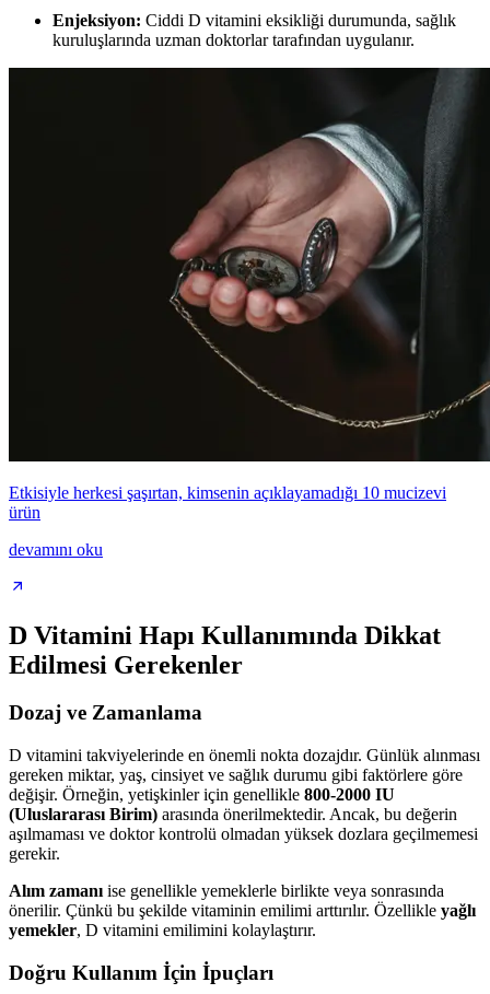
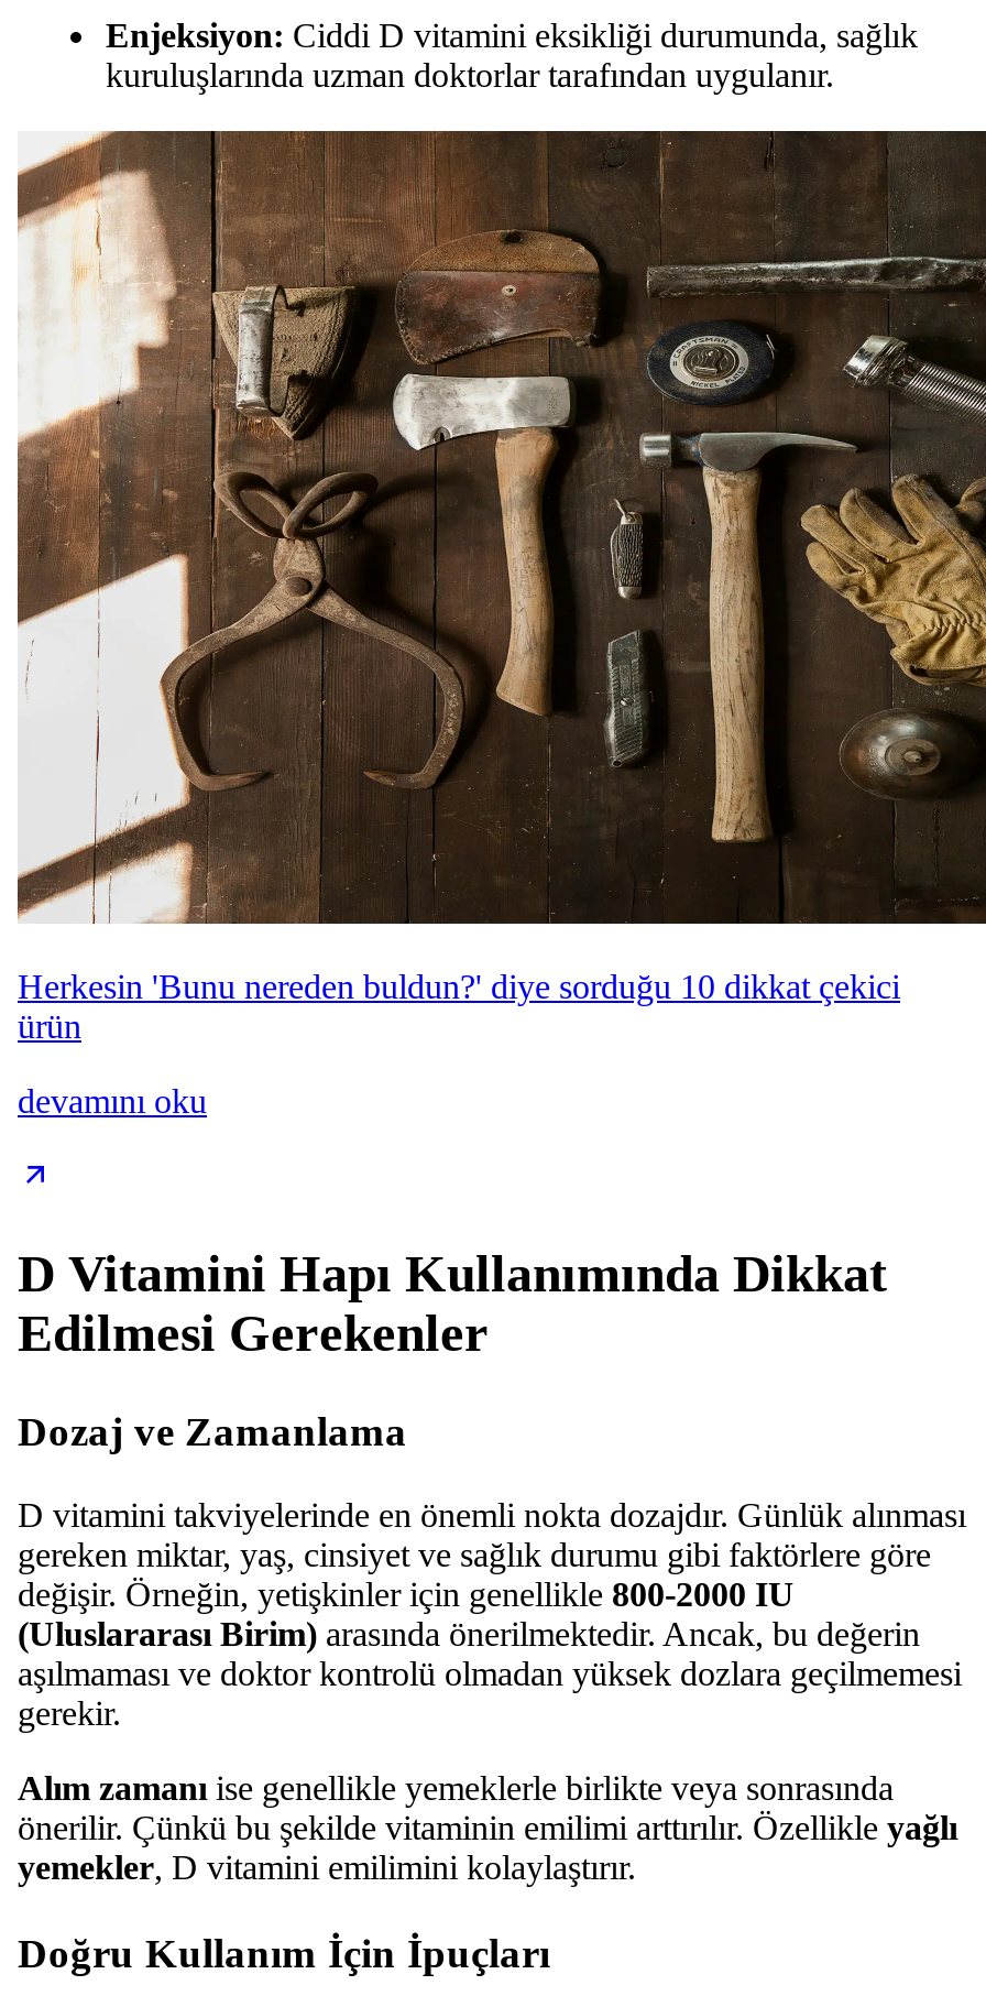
[8,67,487,501] [image] | Etkisiyle herkesi şaşırtan, kimsenin açıklayamadığı 10 mucizevi -> [15,129,979,1004] [image] | Herkesin 'Bunu nereden buldun?' diye sorduğu 10 dikkat çekici

